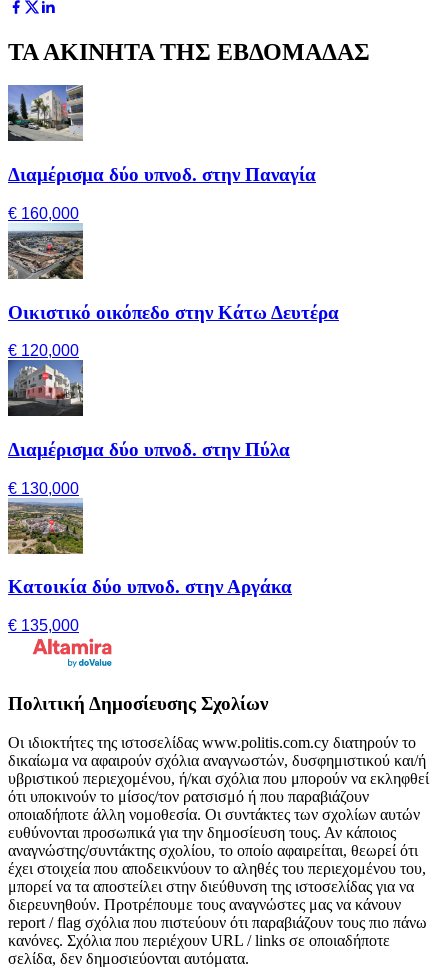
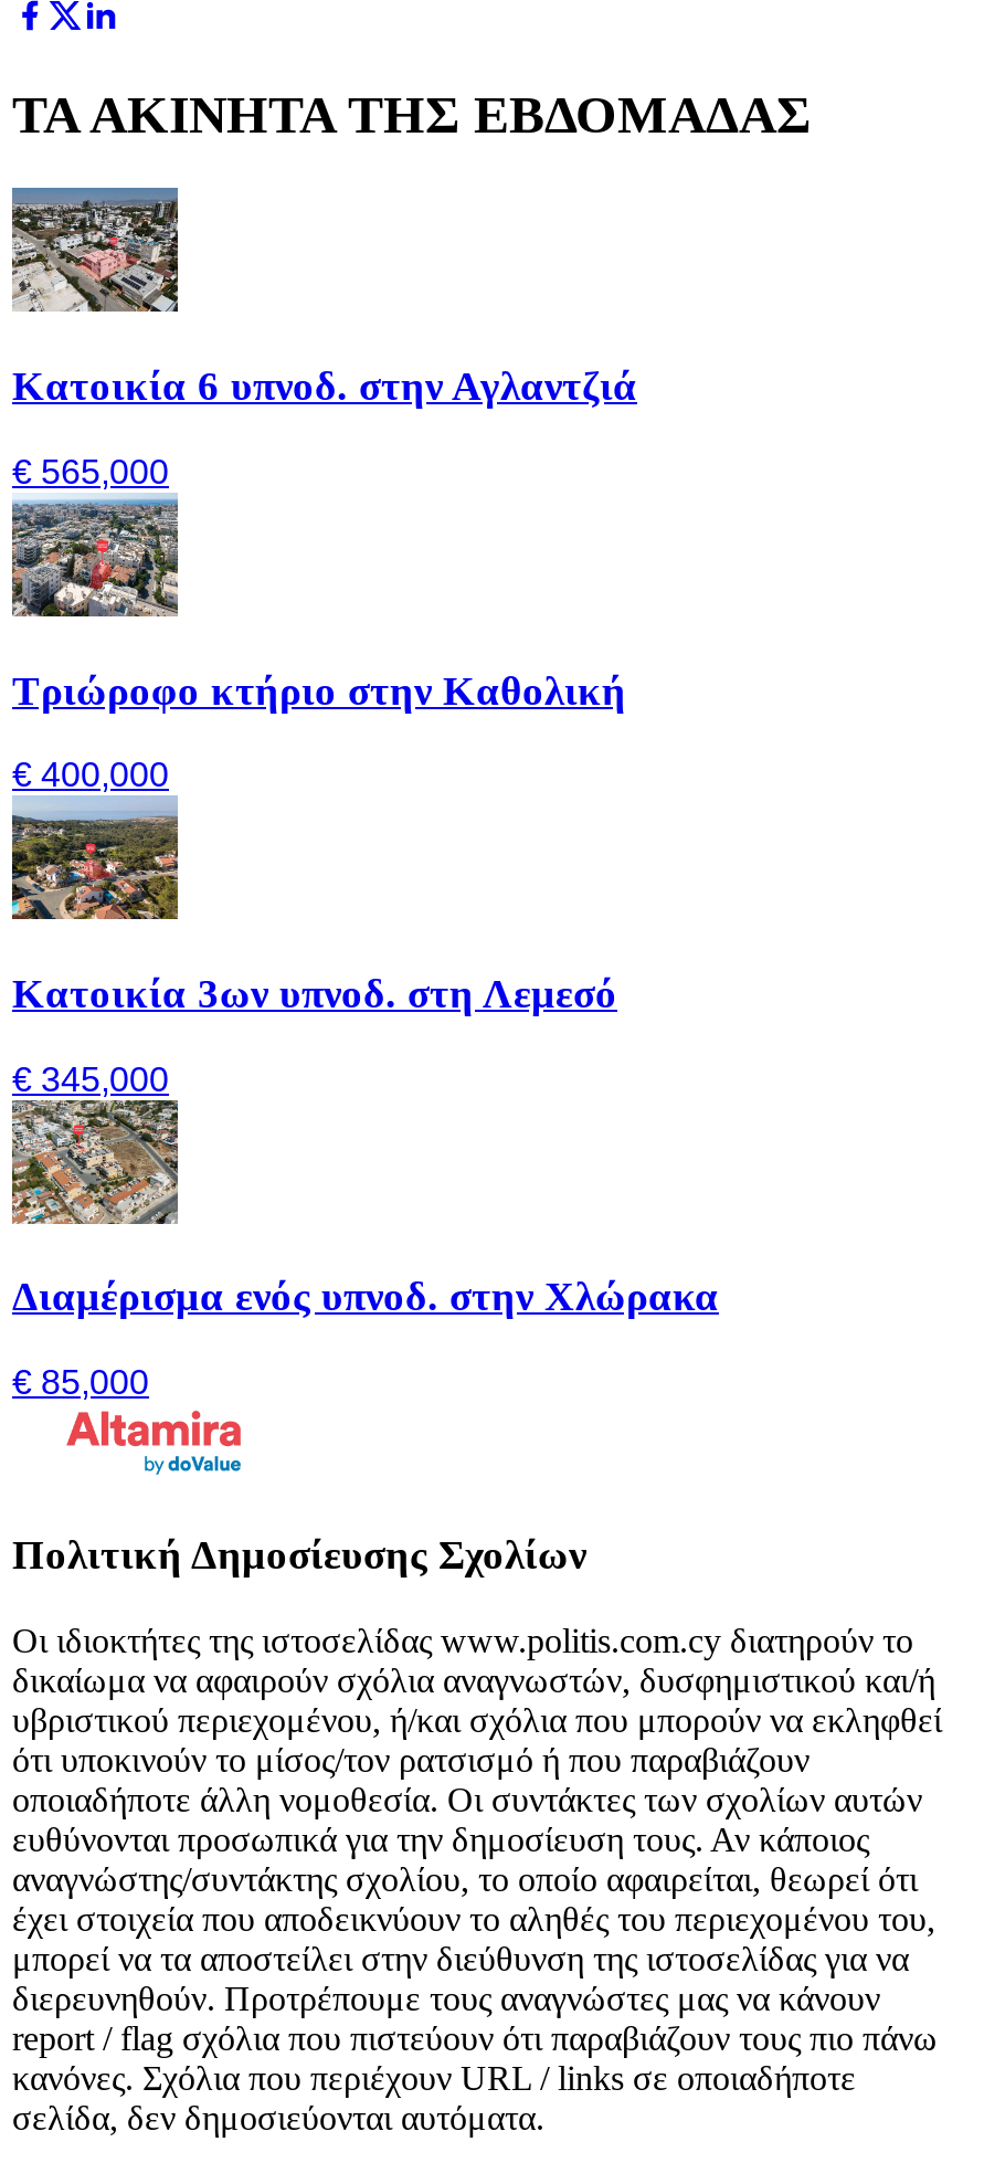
[7,85,316,185] [image] | Διαμέρισμα δύο υπνοδ. στην Παναγία -> [10,188,637,409] [image] | Κατοικία 6 υπνοδ. στην Αγλαντζιά
[8,205,79,222] € 160,000 -> [12,453,169,490] € 565,000
[8,229,339,323] [image] | Οικιστικό οικόπεδο στην Κάτω Δευτέρα -> [10,506,626,713] [image] | Τριώροφο κτήριο στην Καθολική
[8,342,79,359] € 120,000 -> [12,756,169,794] € 400,000
[7,367,290,460] [image] | Διαμέρισμα δύο υπνοδ. στην Πύλα -> [10,811,617,1016] [image] | Κατοικία 3ων υπνοδ. στη Λεμεσό
[8,480,79,497] € 130,000 -> [12,1060,169,1098] € 345,000
[8,504,292,597] [image] | Κατοικία δύο υπνοδ. στην Αργάκα -> [12,1114,719,1320] [image] | Διαμέρισμα ενός υπνοδ. στην Χλώρακα
[8,617,79,634] € 135,000 -> [12,1364,149,1401] € 85,000

